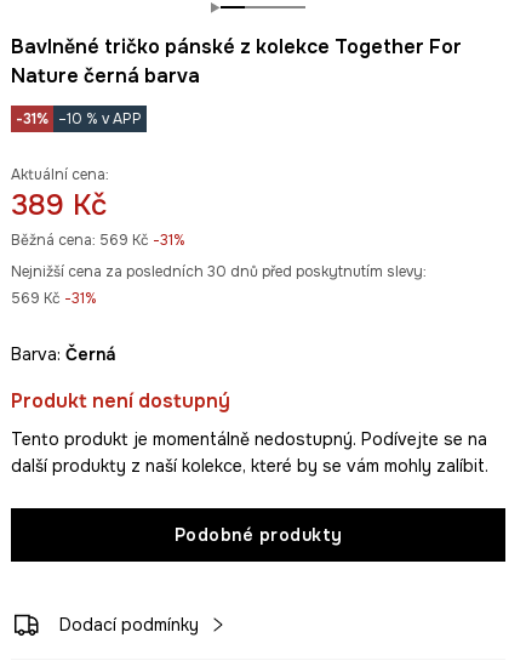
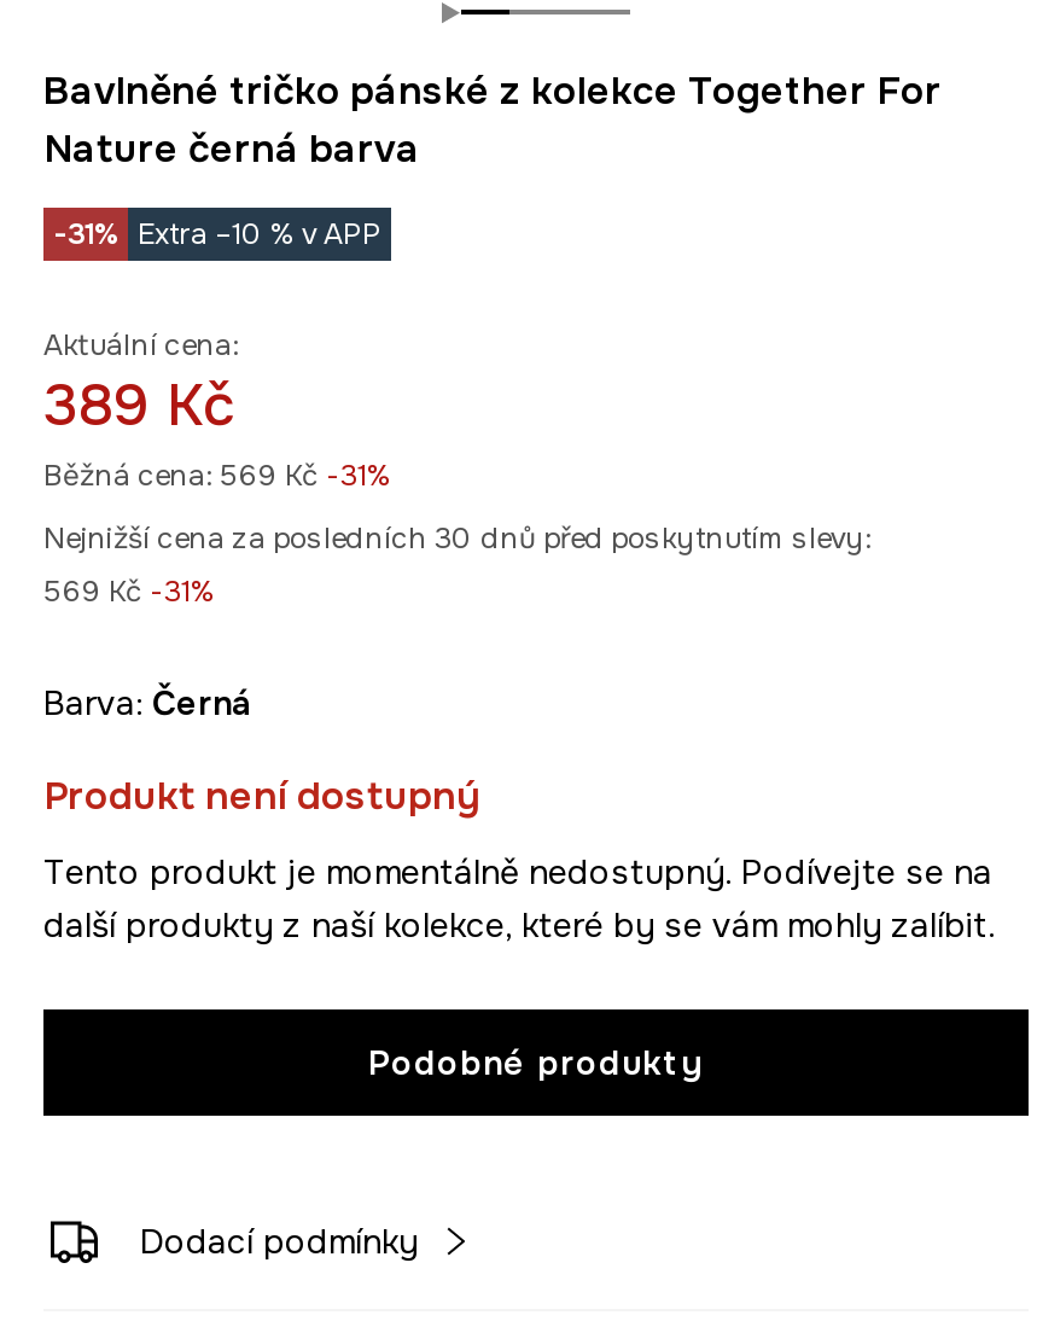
[16,109,142,129] -31% –10 % v APP -> [53,215,381,254] -31% Extra –10 % v APP

